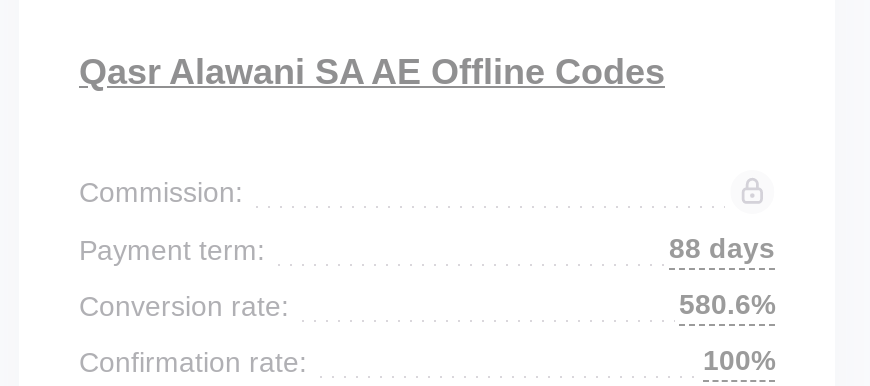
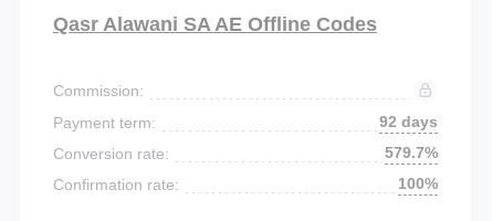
[669,232,775,264] 88 days -> [379,113,438,130] 92 days
[679,288,775,320] 580.6% -> [385,144,438,161] 579.7%

